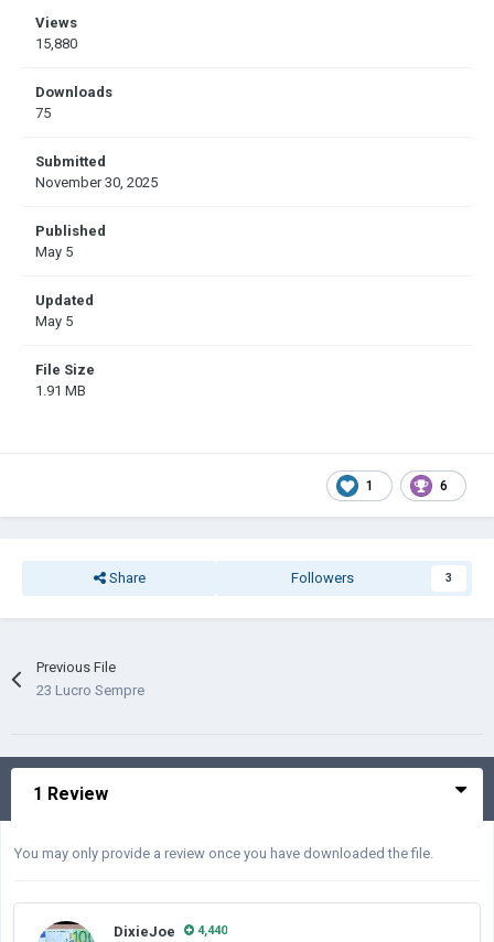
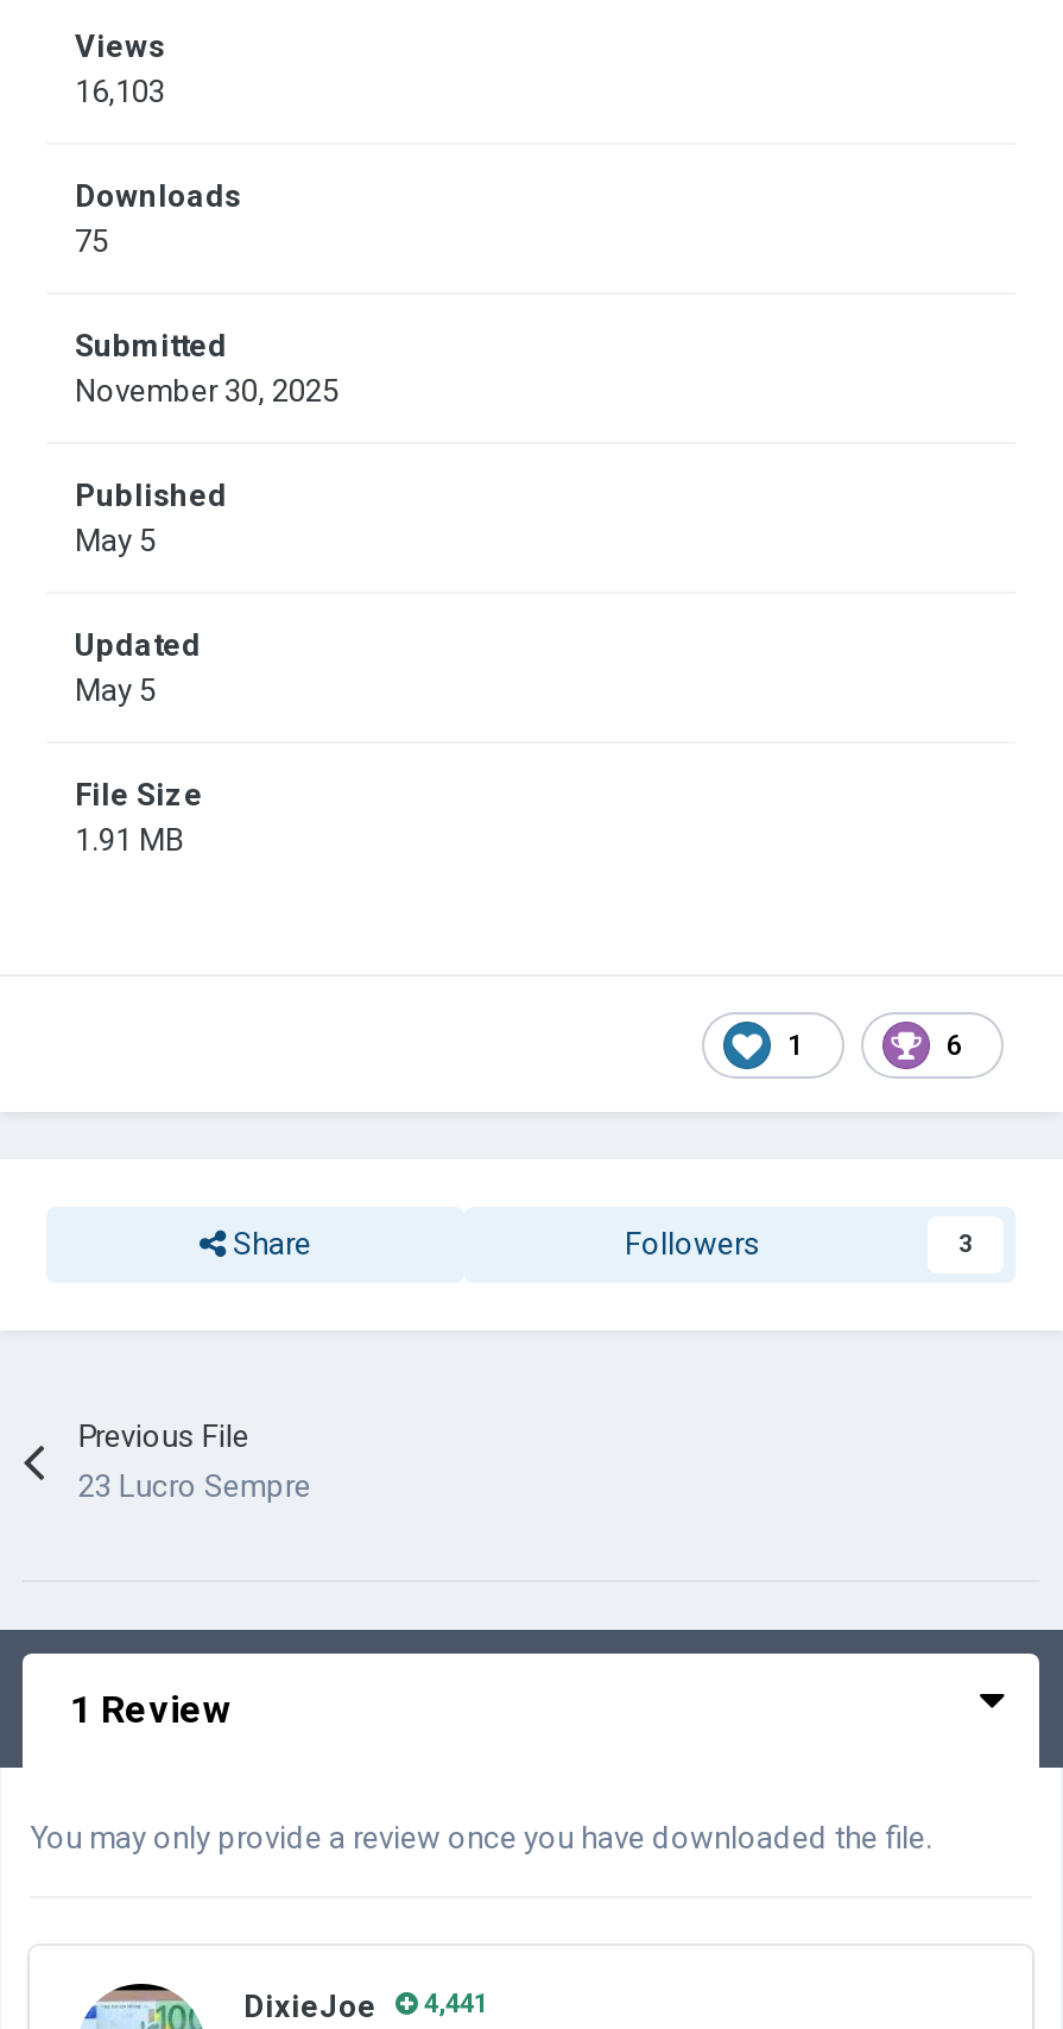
[35,36,77,52] 15,880 -> [75,75,165,110] 16,103
[114,923,227,939] DixieJoe 4,440 -> [243,1987,488,2023] DixieJoe 4,441

